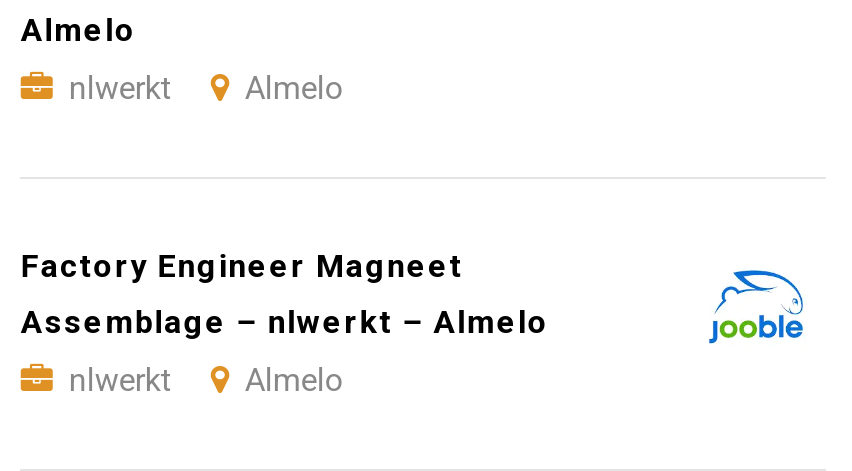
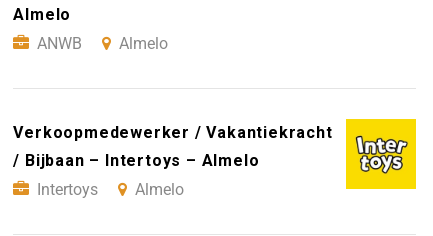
[69,68,171,106] nlwerkt -> [37,34,82,53] ANWB
[21,246,463,284] Factory Engineer Magneet -> [13,123,333,142] Verkoopmedewerker / Vakantiekracht
[686,237,826,377] [image] -> [345,118,417,190] [image]
[21,302,549,340] Assemblage – nlwerkt – Almelo -> [13,151,259,170] / Bijbaan – Intertoys – Almelo
[69,360,171,398] nlwerkt -> [37,180,98,199] Intertoys

